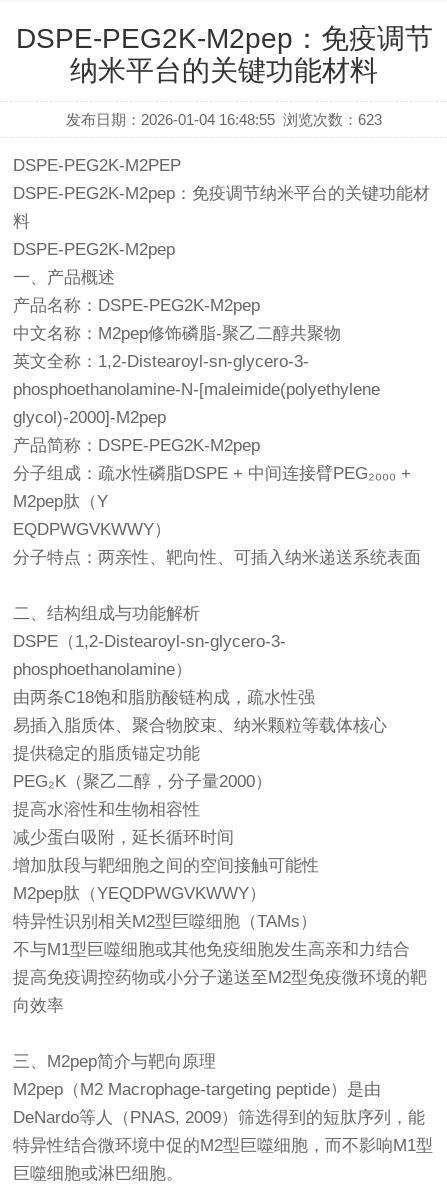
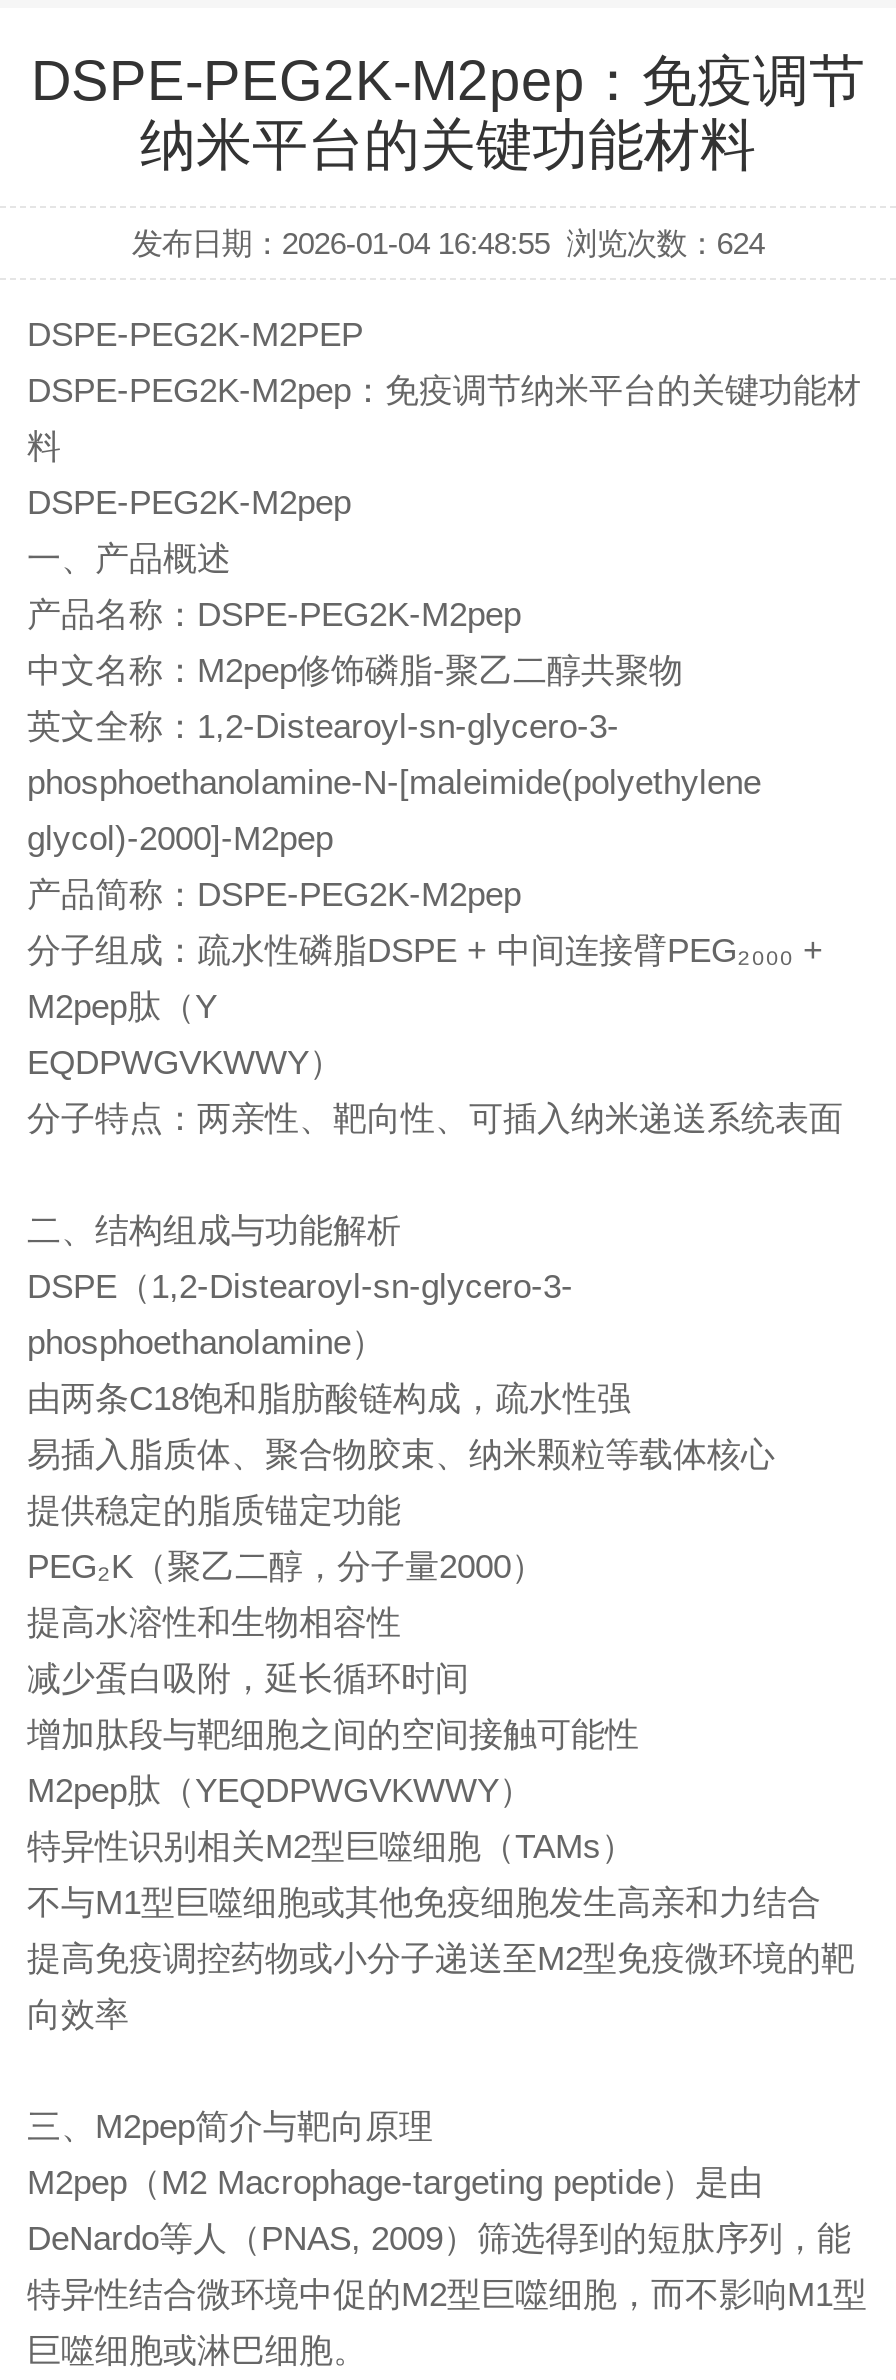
[66,111,382,128] 发布日期：2026-01-04 16:48:55 浏览次数：623 -> [132,226,764,260] 发布日期：2026-01-04 16:48:55 浏览次数：624

